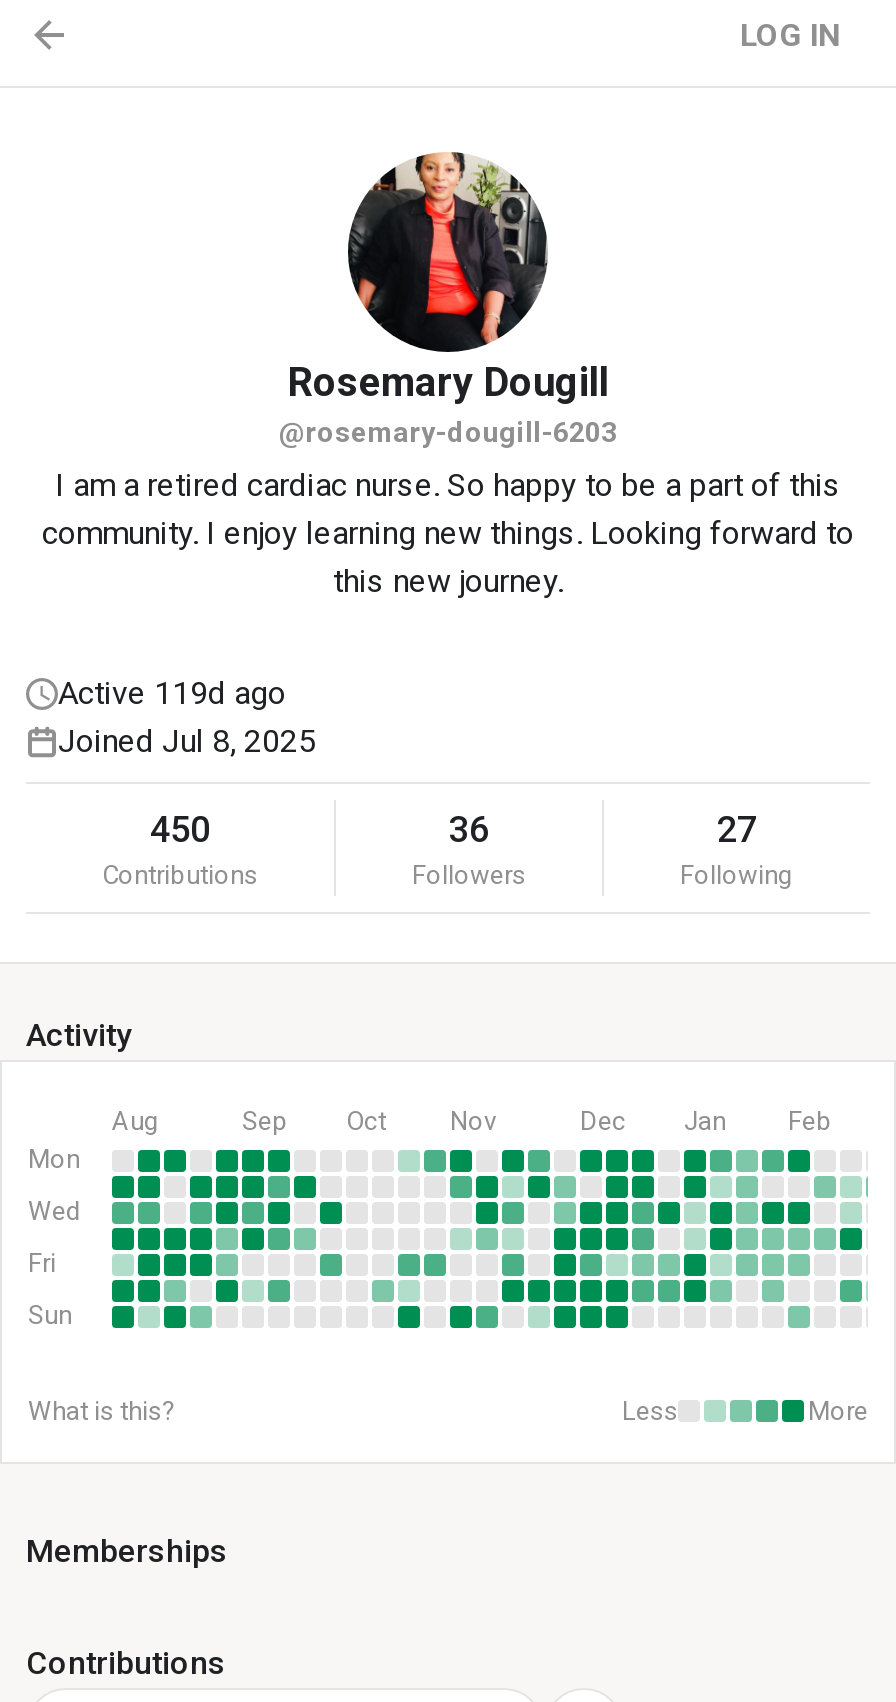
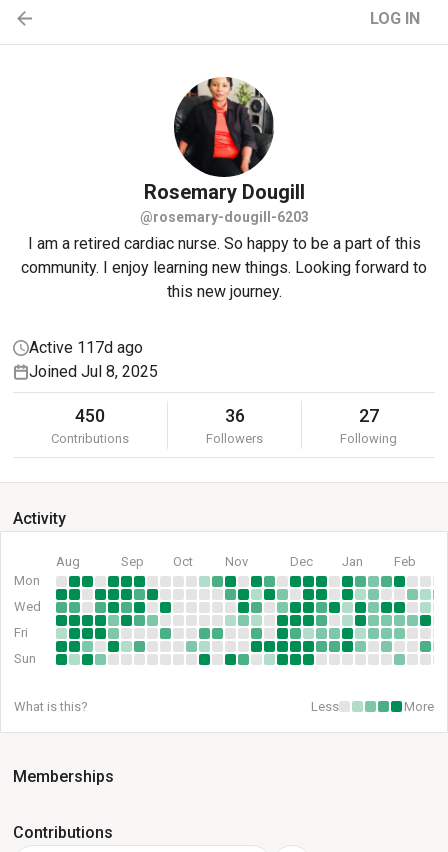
[58,674,286,712] Active 119d ago -> [29,338,143,357] Active 117d ago

